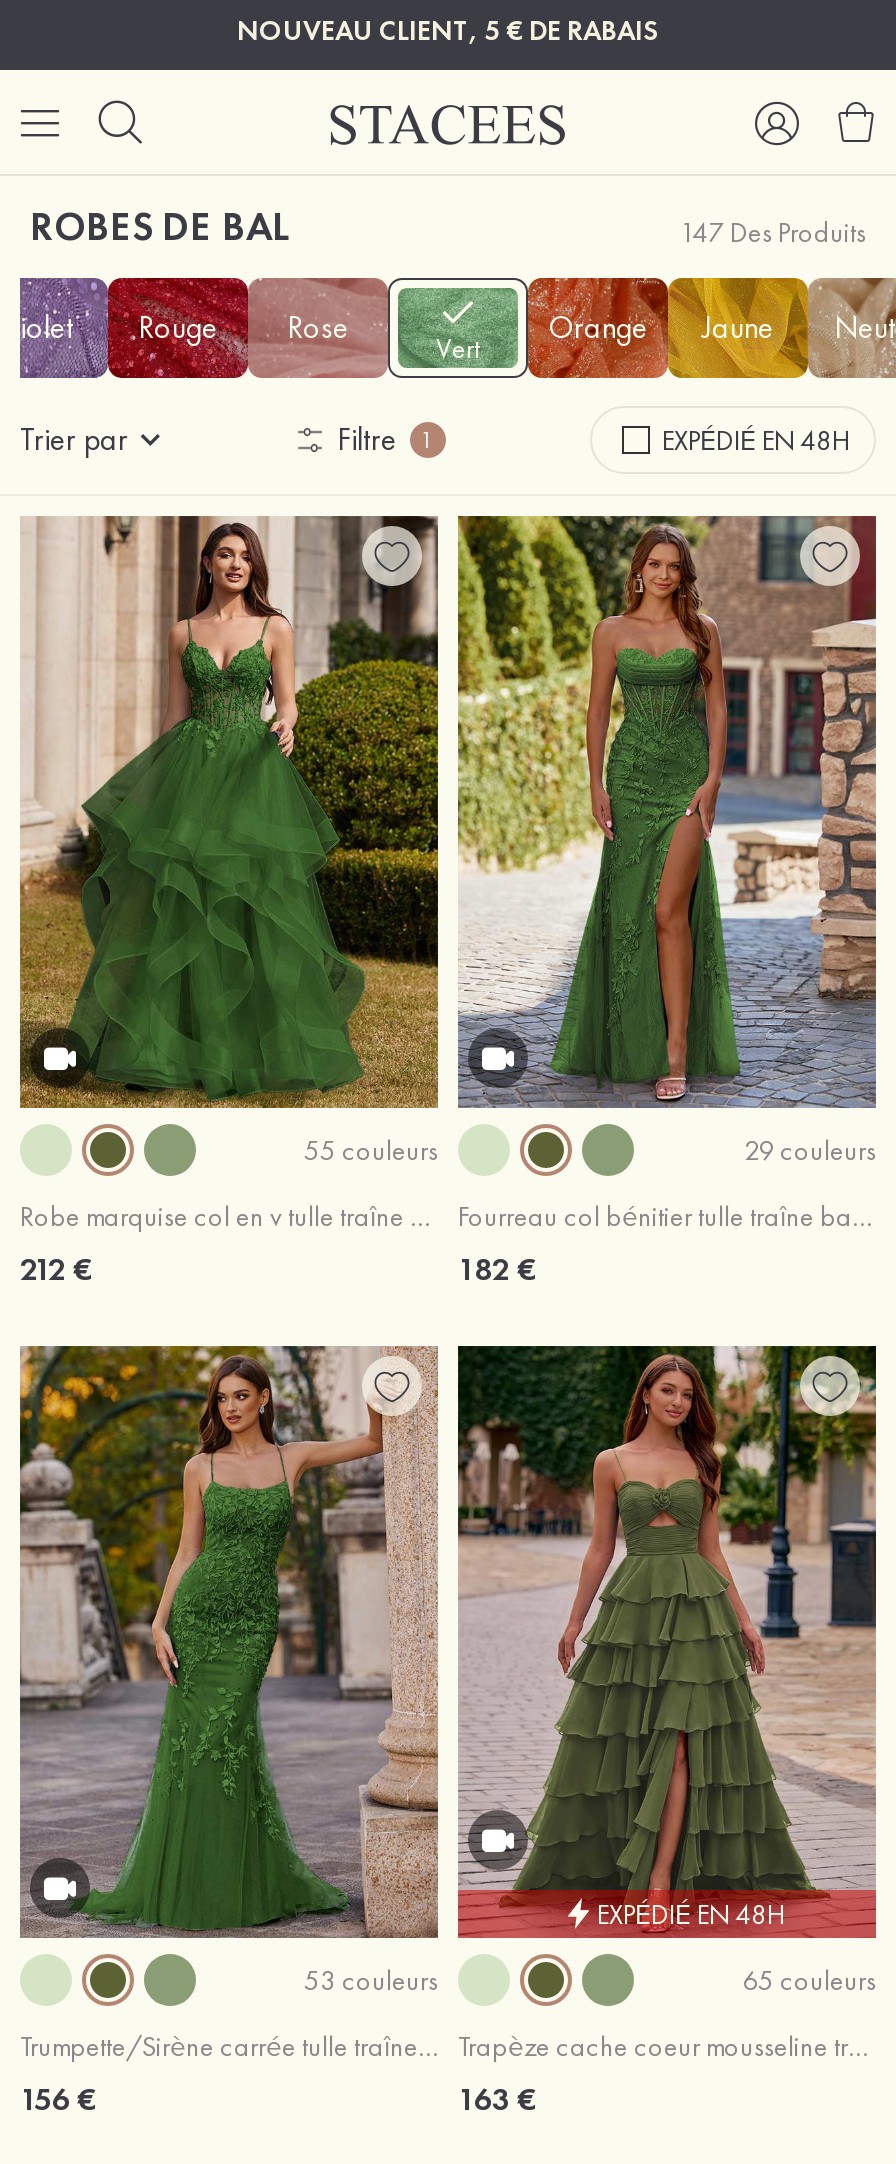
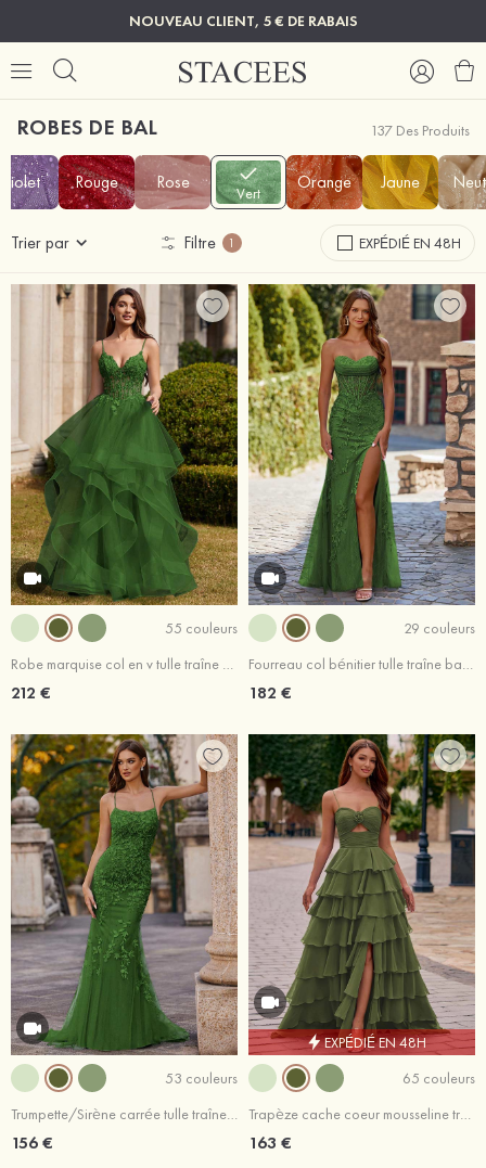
[680,214,866,250] 147 Des Produits -> [370,120,470,140] 137 Des Produits

